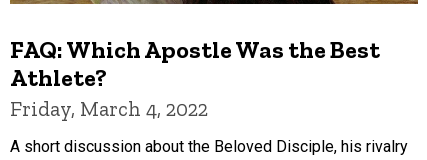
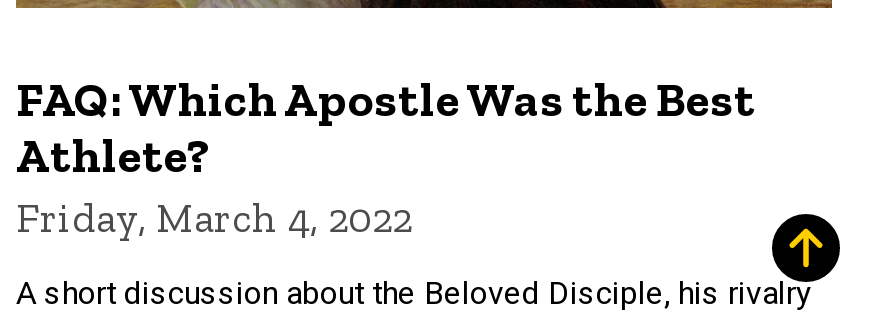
none -> [770,212,842,282] [image]

